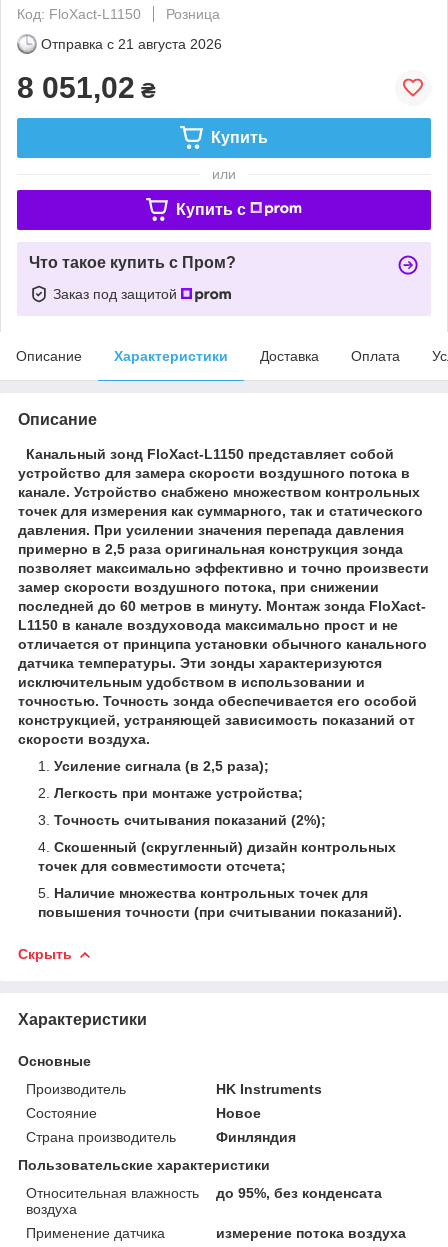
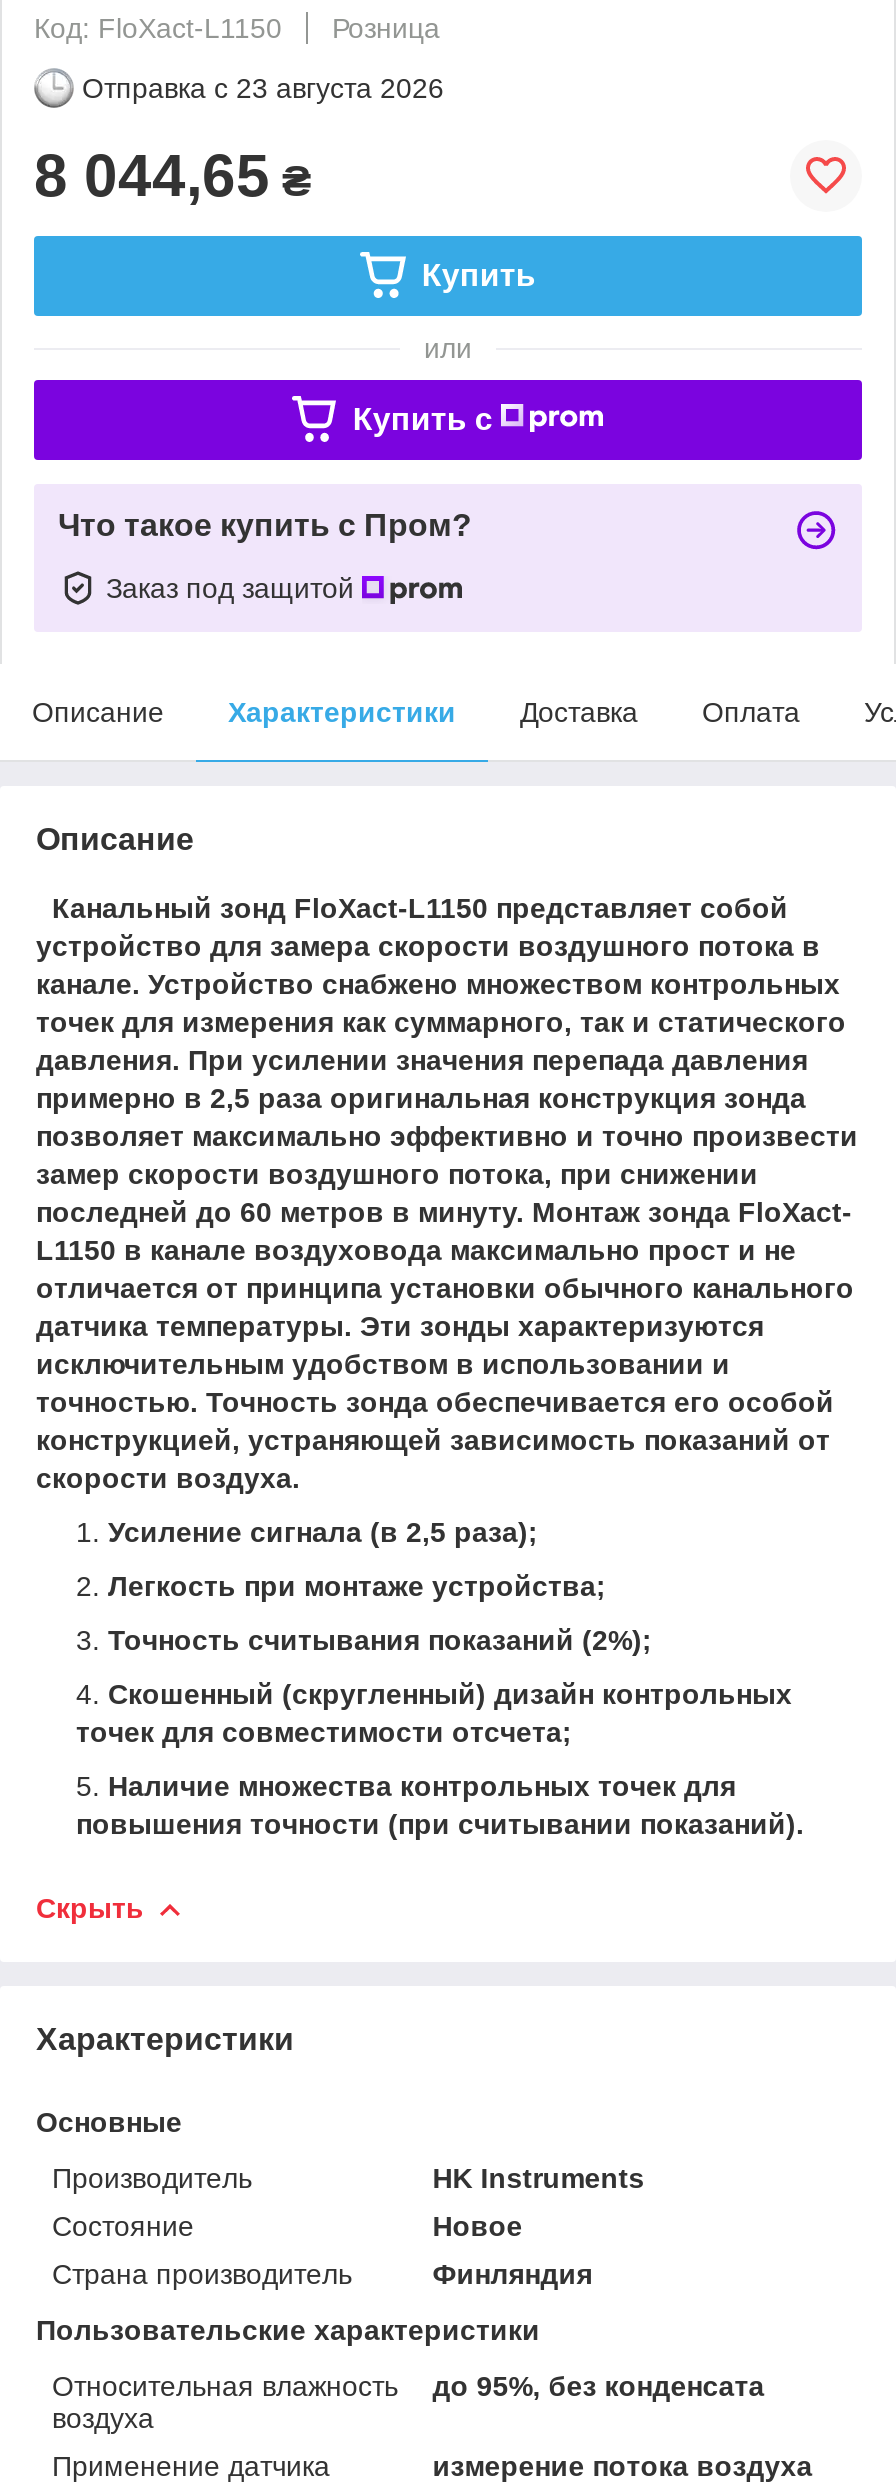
[41,36,222,52] Отправка с 21 августа 2026 -> [82,72,444,104] Отправка с 23 августа 2026
[17,71,156,104] 8 051,02 ₴ -> [34,142,312,208] 8 044,65 ₴

